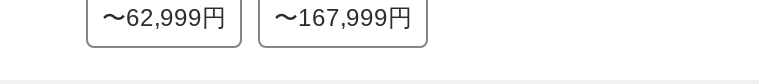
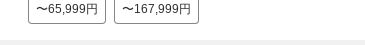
[102,4,412,32] 〜62,999円 〜167,999円 -> [36,2,191,16] 〜65,999円 〜167,999円

